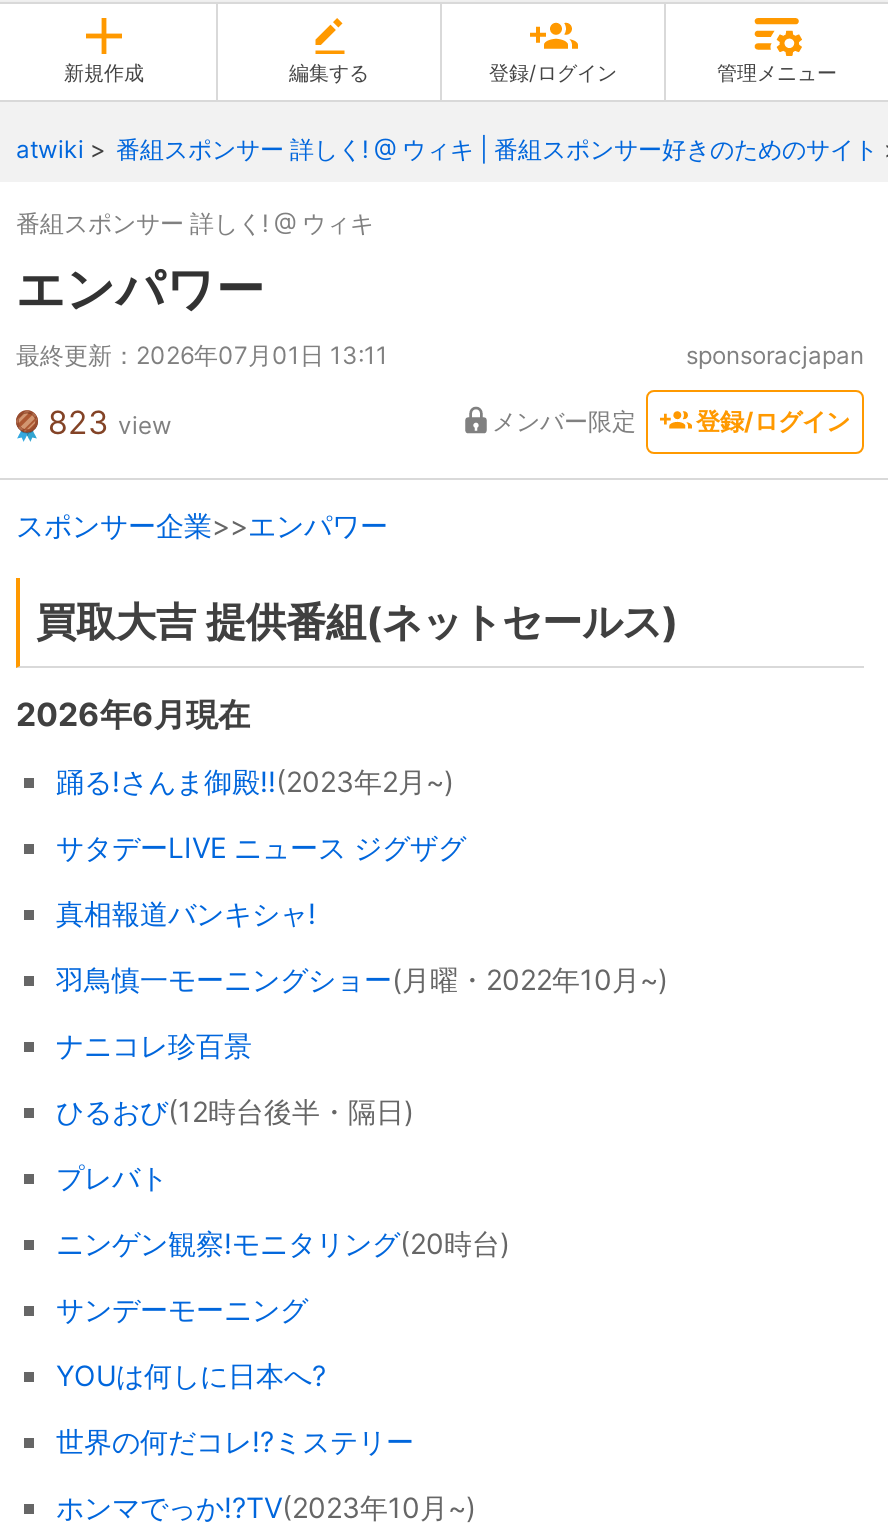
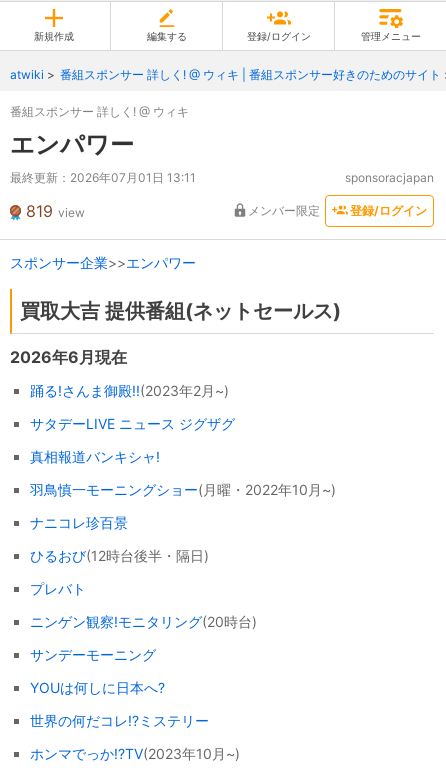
[48,402,172,442] 823 view -> [26,201,85,221] 819 view

